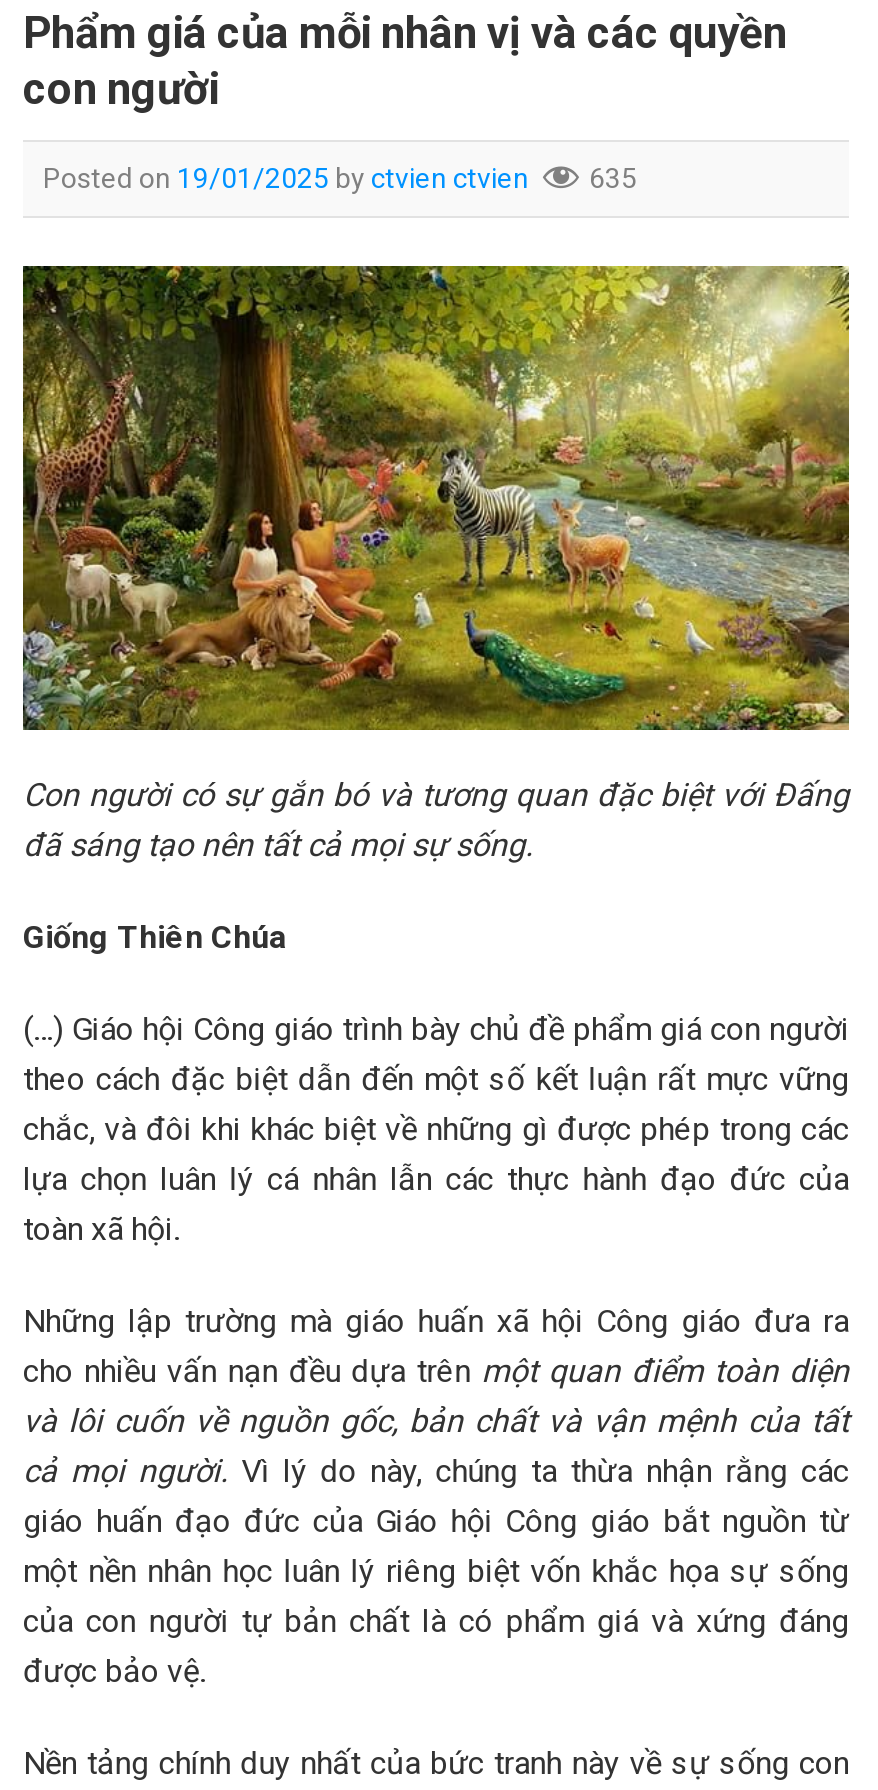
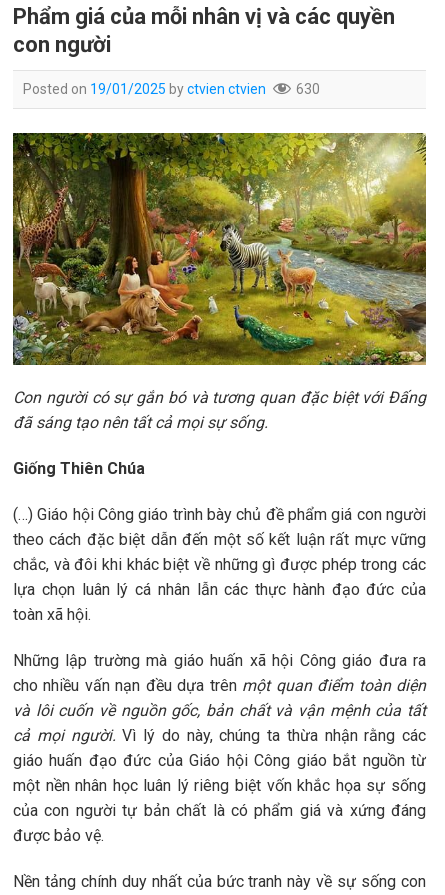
[43,161,637,193] Posted on 19/01/2025 by ctvien ctvien 635 -> [23,81,320,97] Posted on 19/01/2025 by ctvien ctvien 630

